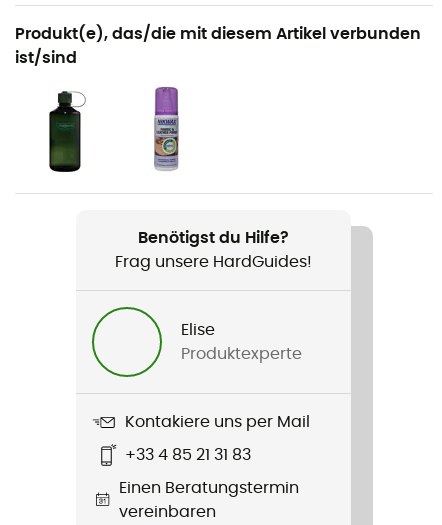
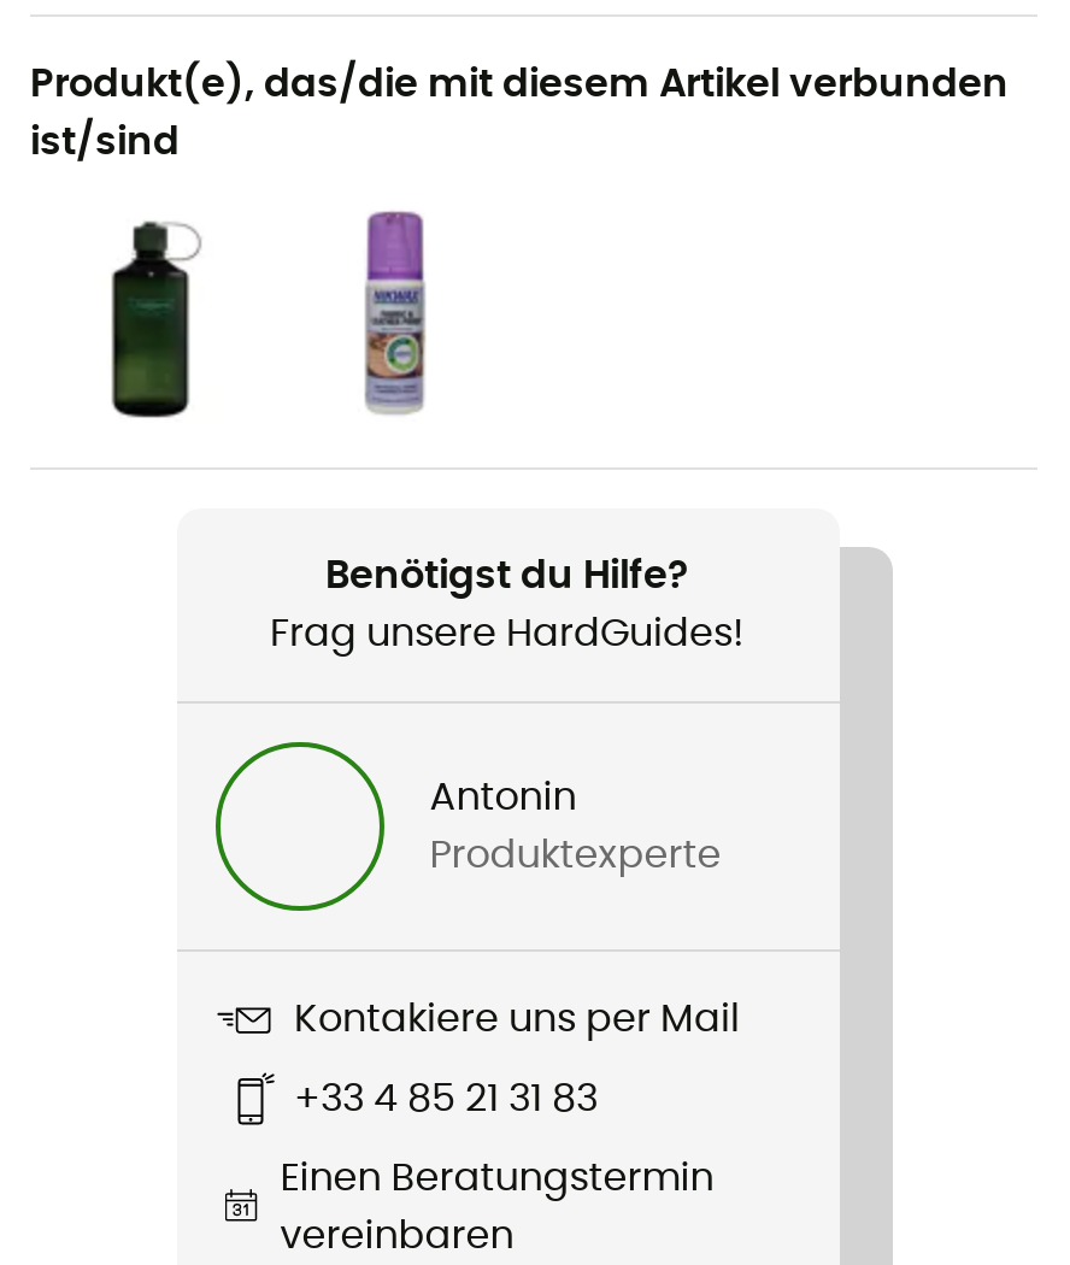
[181,322,215,338] Elise -> [429,778,576,816] Antonin

